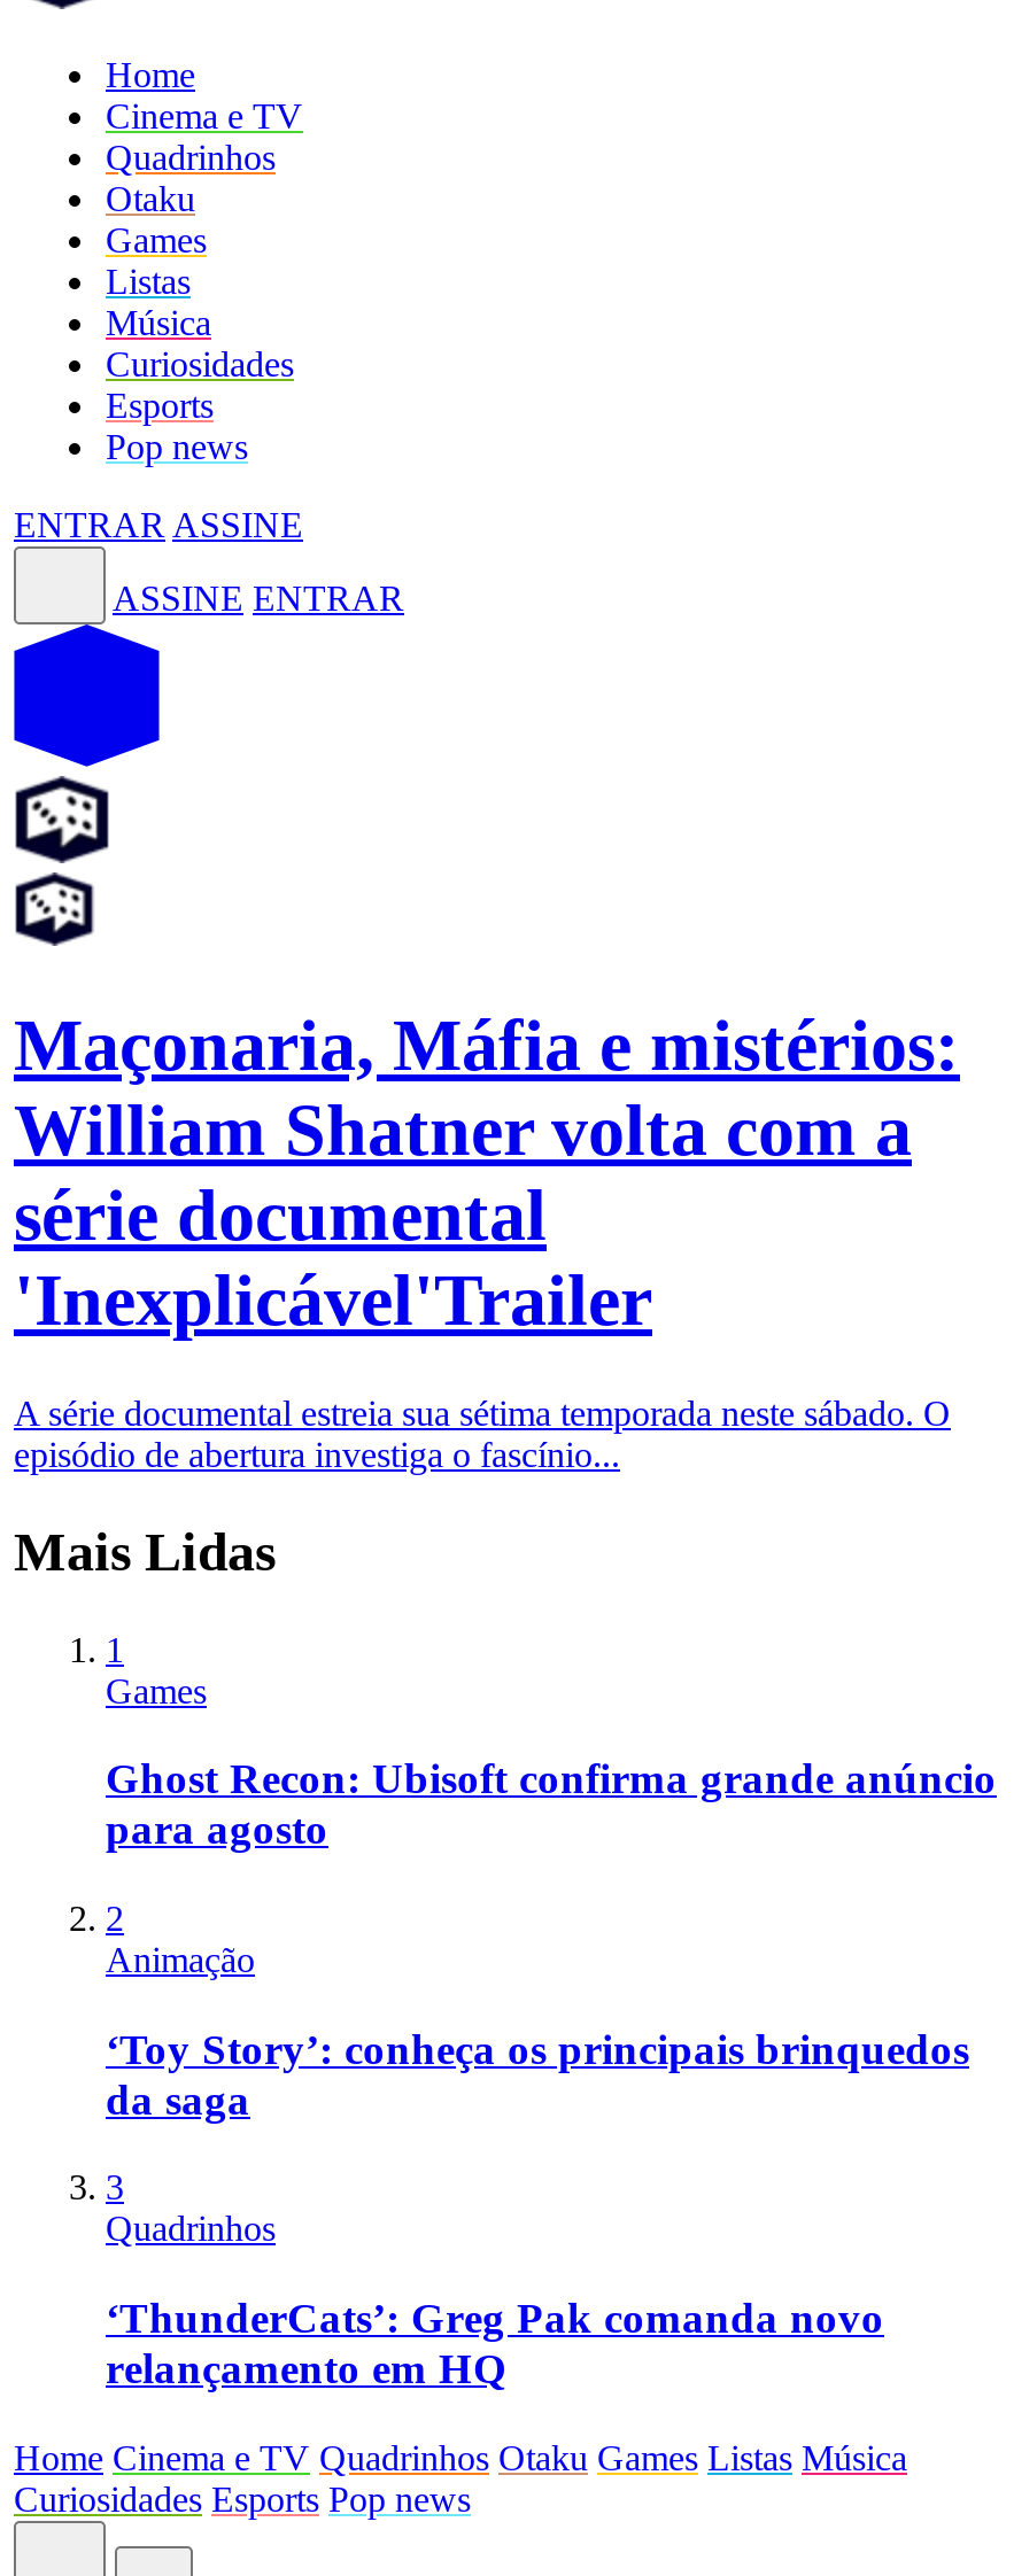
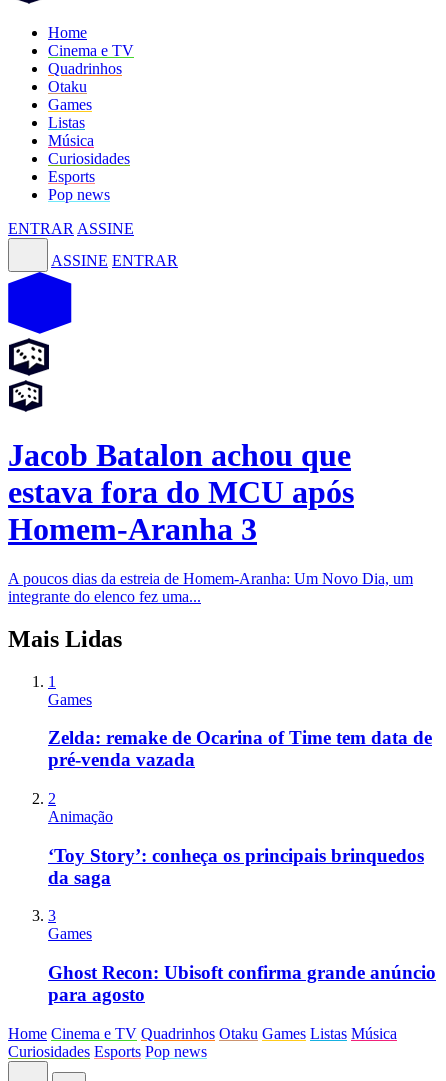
[14,1004,960,1341] Maçonaria, Máfia e mistérios: | William Shatner volta com a | série documental | 'Inexplicável'Trailer -> [8,437,354,547] Jacob Batalon achou que | estava fora do MCU após | Homem-Aranha 3
[14,1393,951,1473] A série documental estreia sua sétima temporada neste sábado. O | episódio de abertura investiga o fascínio... -> [8,570,413,605] A poucos dias da estreia de Homem-Aranha: Um Novo Dia, um | integrante do elenco fez uma...
none -> [48,727,432,770] Zelda: remake de Ocarina of Time tem data de | pré-venda vazada
moved [106,1755,997,1853] -> [48,962,436,1005]: Ghost Recon: Ubisoft confirma grande anúncio | para agosto
[106,2210,276,2249] Quadrinhos -> [48,925,92,942] Games
[106,2294,884,2393] ‘ThunderCats’: Greg Pak comanda novo | relançamento em HQ -> none

